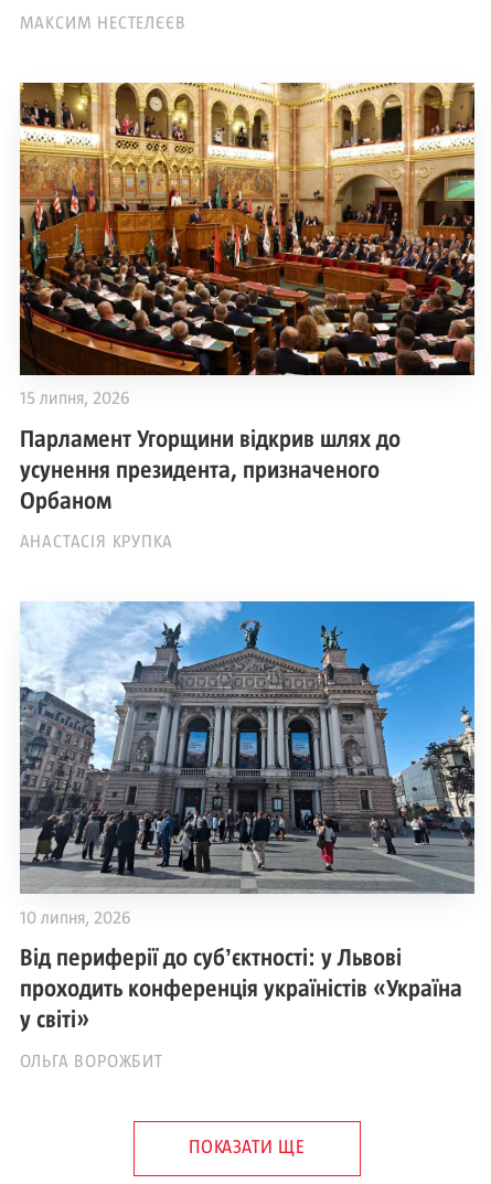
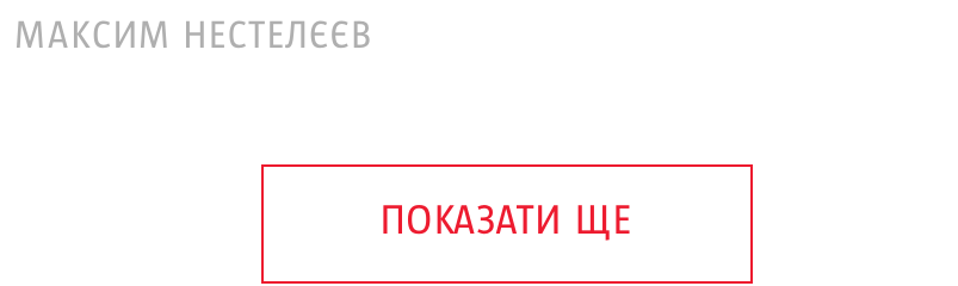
[19,82,476,552] [image] | 15 липня, 2026 | Парламент Угорщини відкрив шлях до | усунення президента, призначеного | Орбаном | АНАСТАСІЯ КРУПКА -> none
[19,600,476,1071] [image] | 10 липня, 2026 | Від периферії до субʼєктності: у Львові | проходить конференція україністів «Україна | у світі» | ОЛЬГА ВОРОЖБИТ -> none

